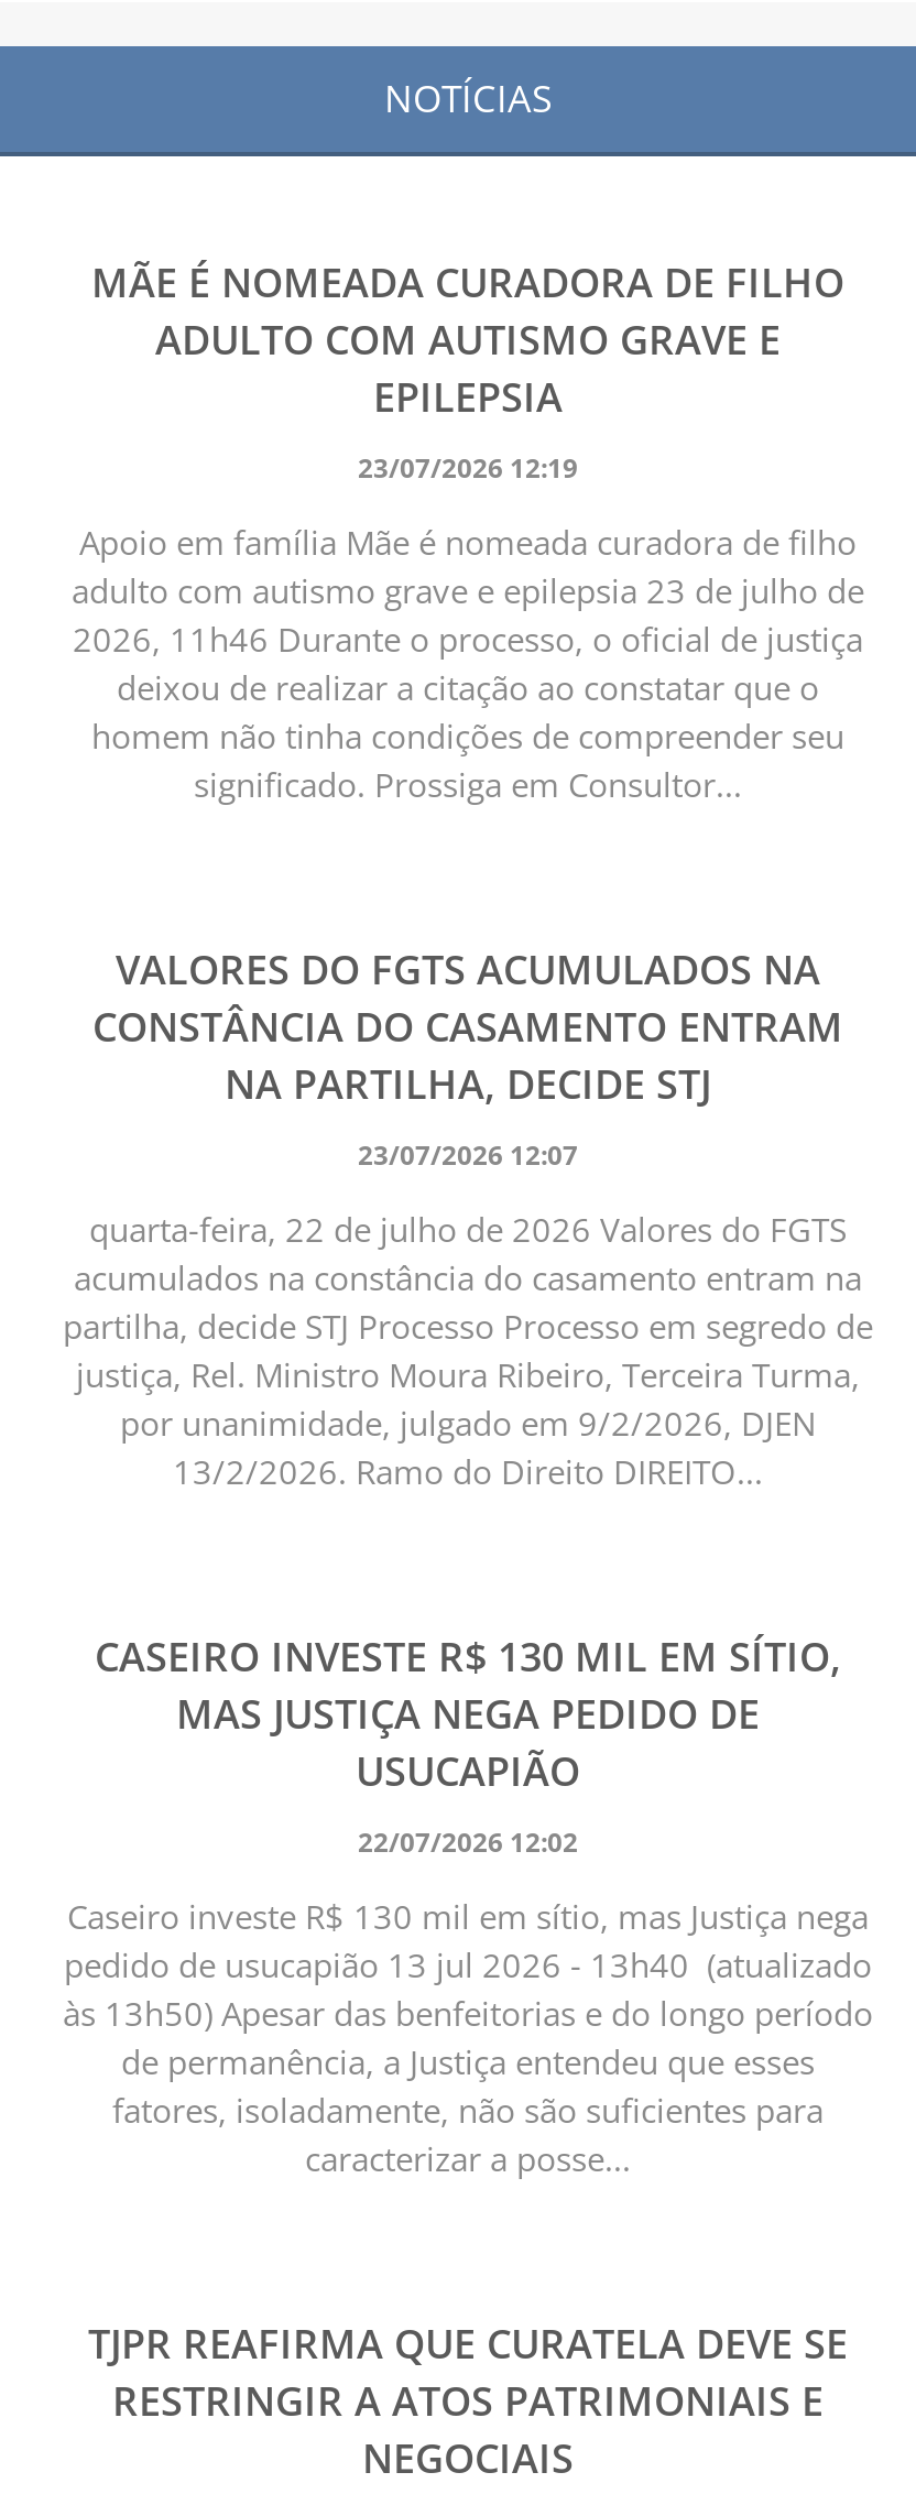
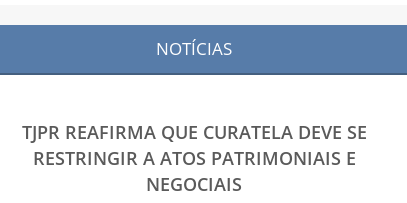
[72,255,864,806] MÃE É NOMEADA CURADORA DE FILHO | ADULTO COM AUTISMO GRAVE E | EPILEPSIA | 23/07/2026 12:19 | Apoio em família Mãe é nomeada curadora de filho | adulto com autismo grave e epilepsia 23 de julho de | 2026, 11h46 Durante o processo, o oficial de justiça | deixou de realizar a citação ao constatar que o | homem não tinha condições de compreender seu | significado. Prossiga em Consultor... -> none
[63,943,873,1493] VALORES DO FGTS ACUMULADOS NA | CONSTÂNCIA DO CASAMENTO ENTRAM | NA PARTILHA, DECIDE STJ | 23/07/2026 12:07 | quarta-feira, 22 de julho de 2026 Valores do FGTS | acumulados na constância do casamento entram na | partilha, decide STJ Processo Processo em segredo de | justiça, Rel. Ministro Moura Ribeiro, Terceira Turma, | por unanimidade, julgado em 9/2/2026, DJEN | 13/2/2026. Ramo do Direito DIREITO... -> none
[63,1630,873,2180] CASEIRO INVESTE R$ 130 MIL EM SÍTIO, | MAS JUSTIÇA NEGA PEDIDO DE | USUCAPIÃO | 22/07/2026 12:02 | Caseiro investe R$ 130 mil em sítio, mas Justiça nega | pedido de usucapião 13 jul 2026 - 13h40 (atualizado | às 13h50) Apesar das benfeitorias e do longo período | de permanência, a Justiça entendeu que esses | fatores, isoladamente, não são suficientes para | caracterizar a posse... -> none

